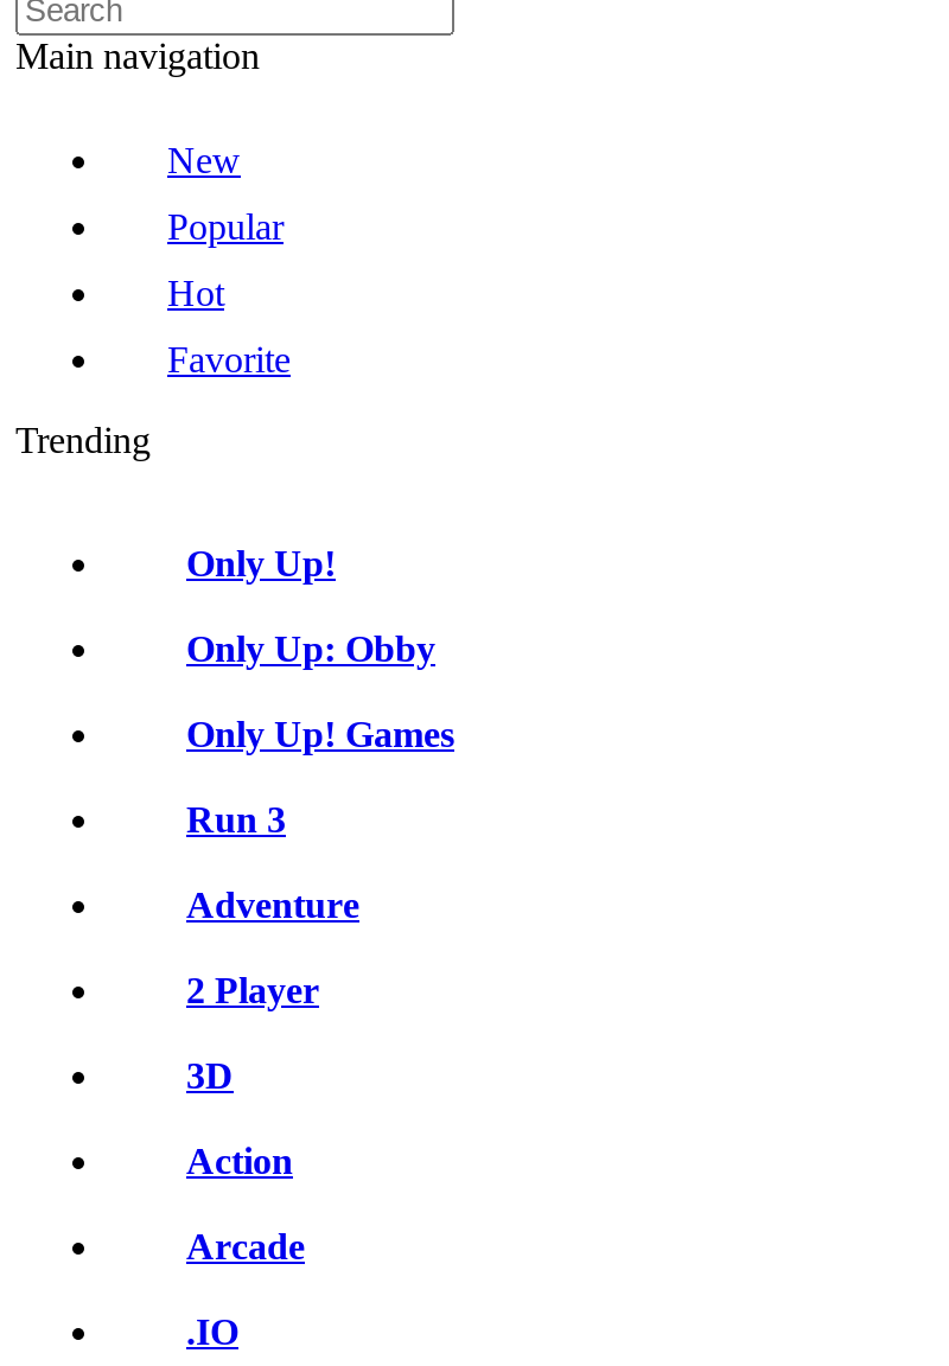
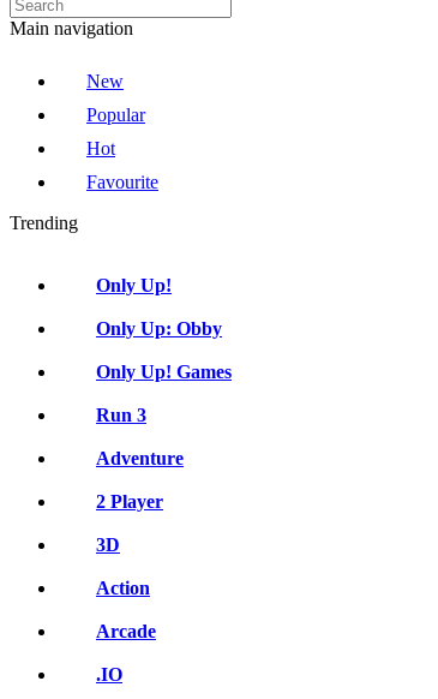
[167,339,291,379] Favorite -> [86,172,158,192] Favourite

